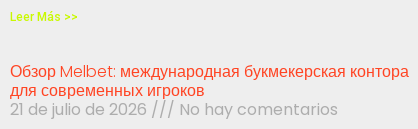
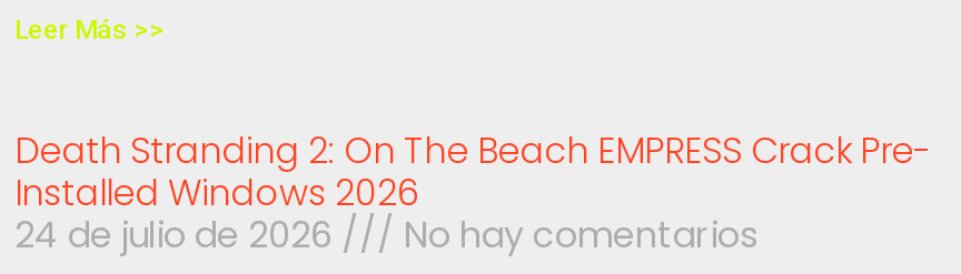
[10,60,409,121] Обзор Melbet: международная букмекерская контора | для современных игроков | 21 de julio de 2026 -> [14,125,931,261] Death Stranding 2: On The Beach EMPRESS Crack Pre- | Installed Windows 2026 | 24 de julio de 2026

